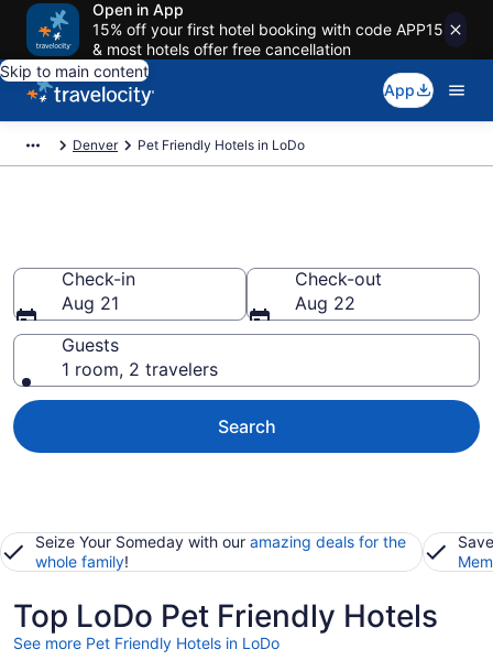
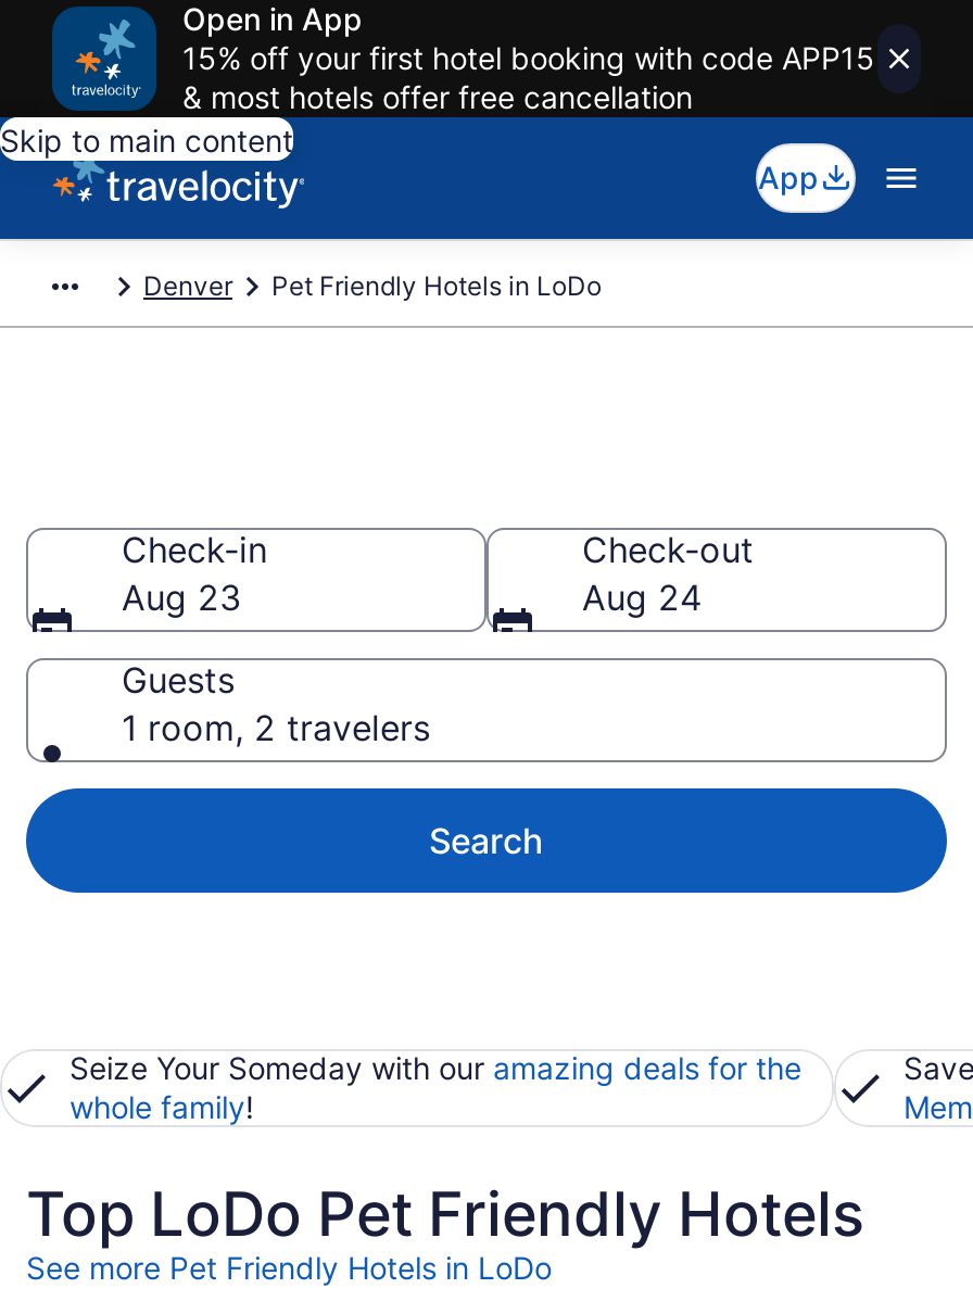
[62,292,119,314] Aug 21 -> [122,576,241,619] Aug 23
[295,292,355,314] Aug 22 -> [582,576,702,619] Aug 24

